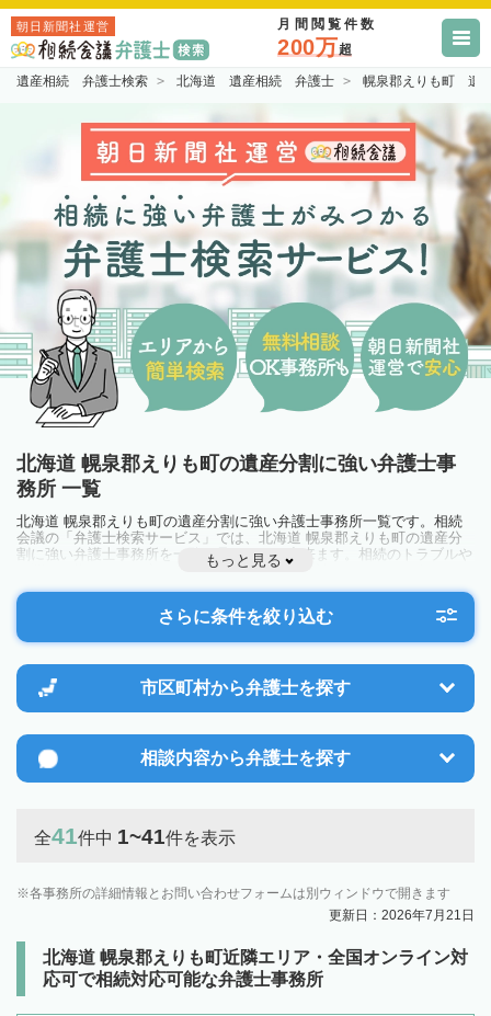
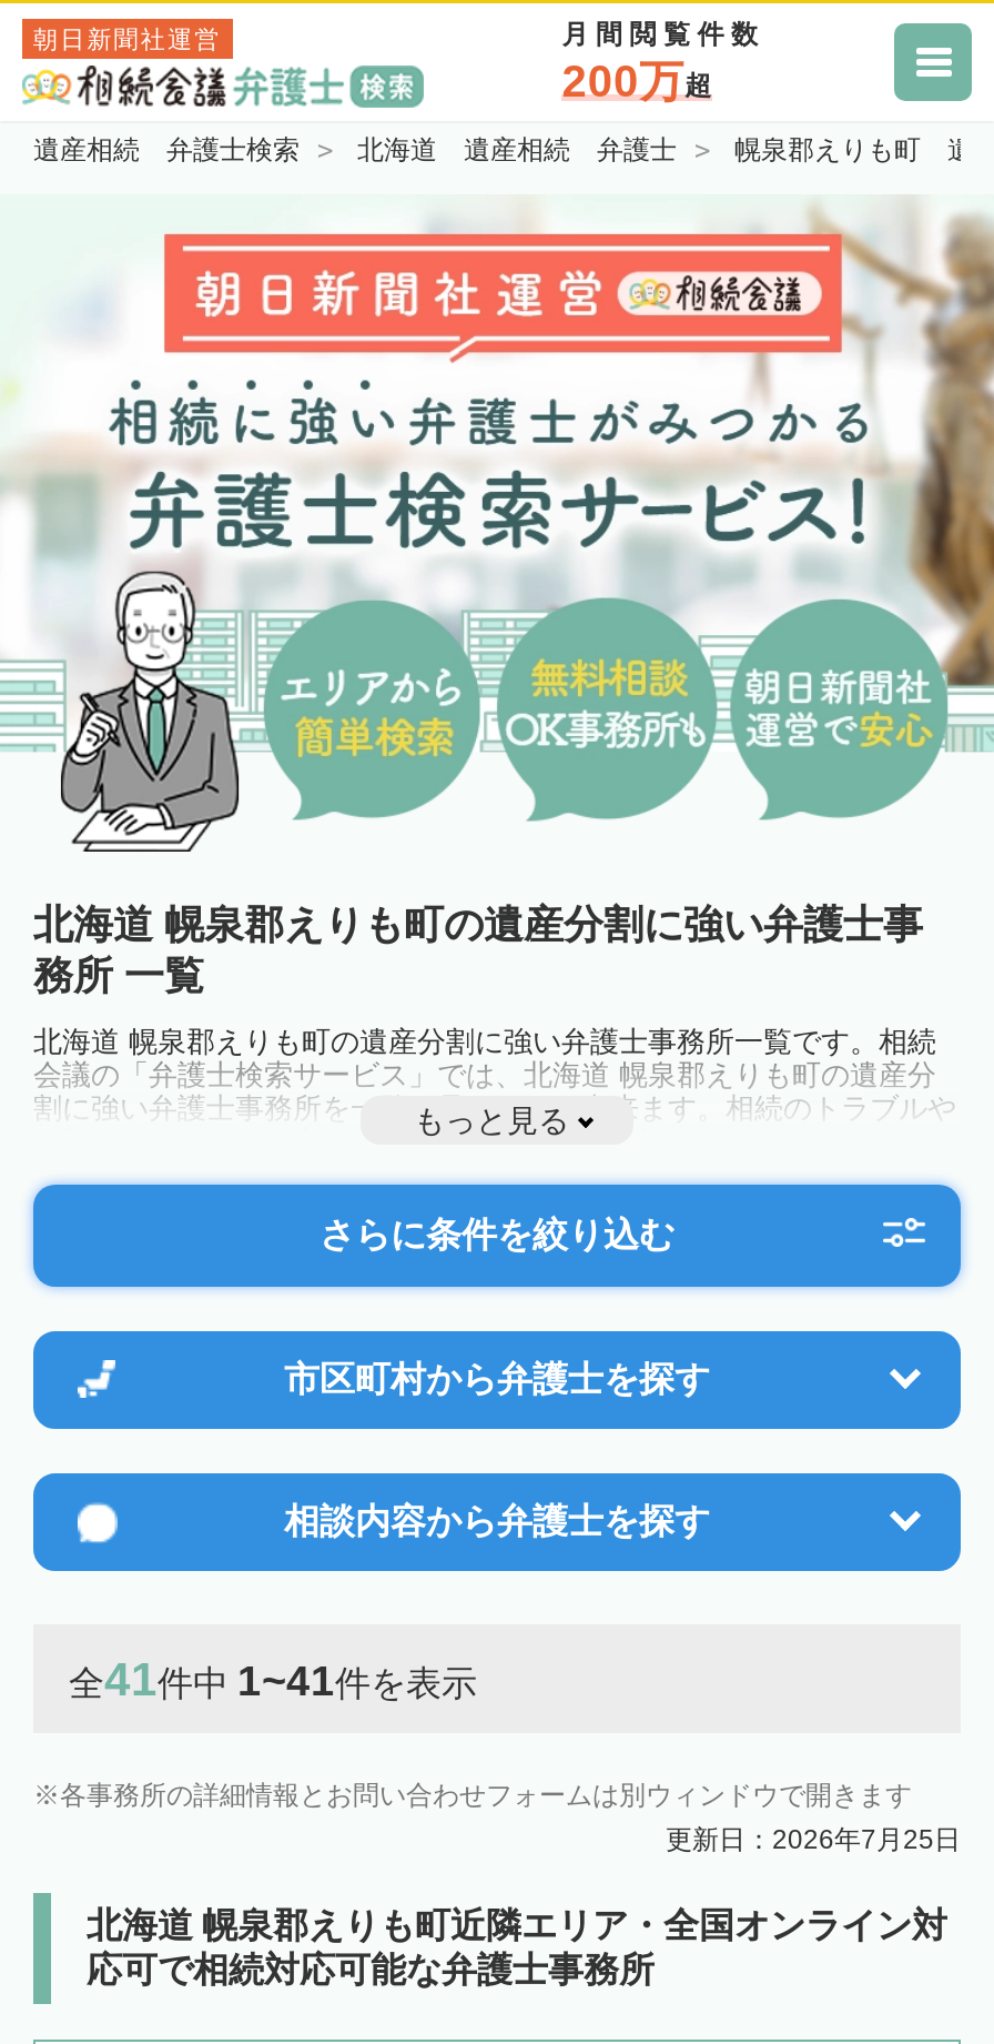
[329,908,475,923] 更新日：2026年7月21日 -> [666,1824,961,1855] 更新日：2026年7月25日

